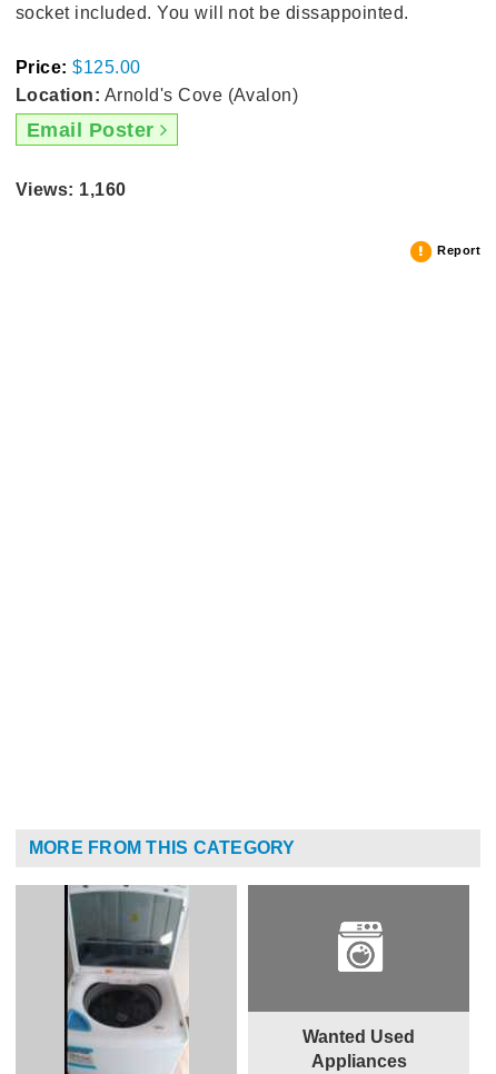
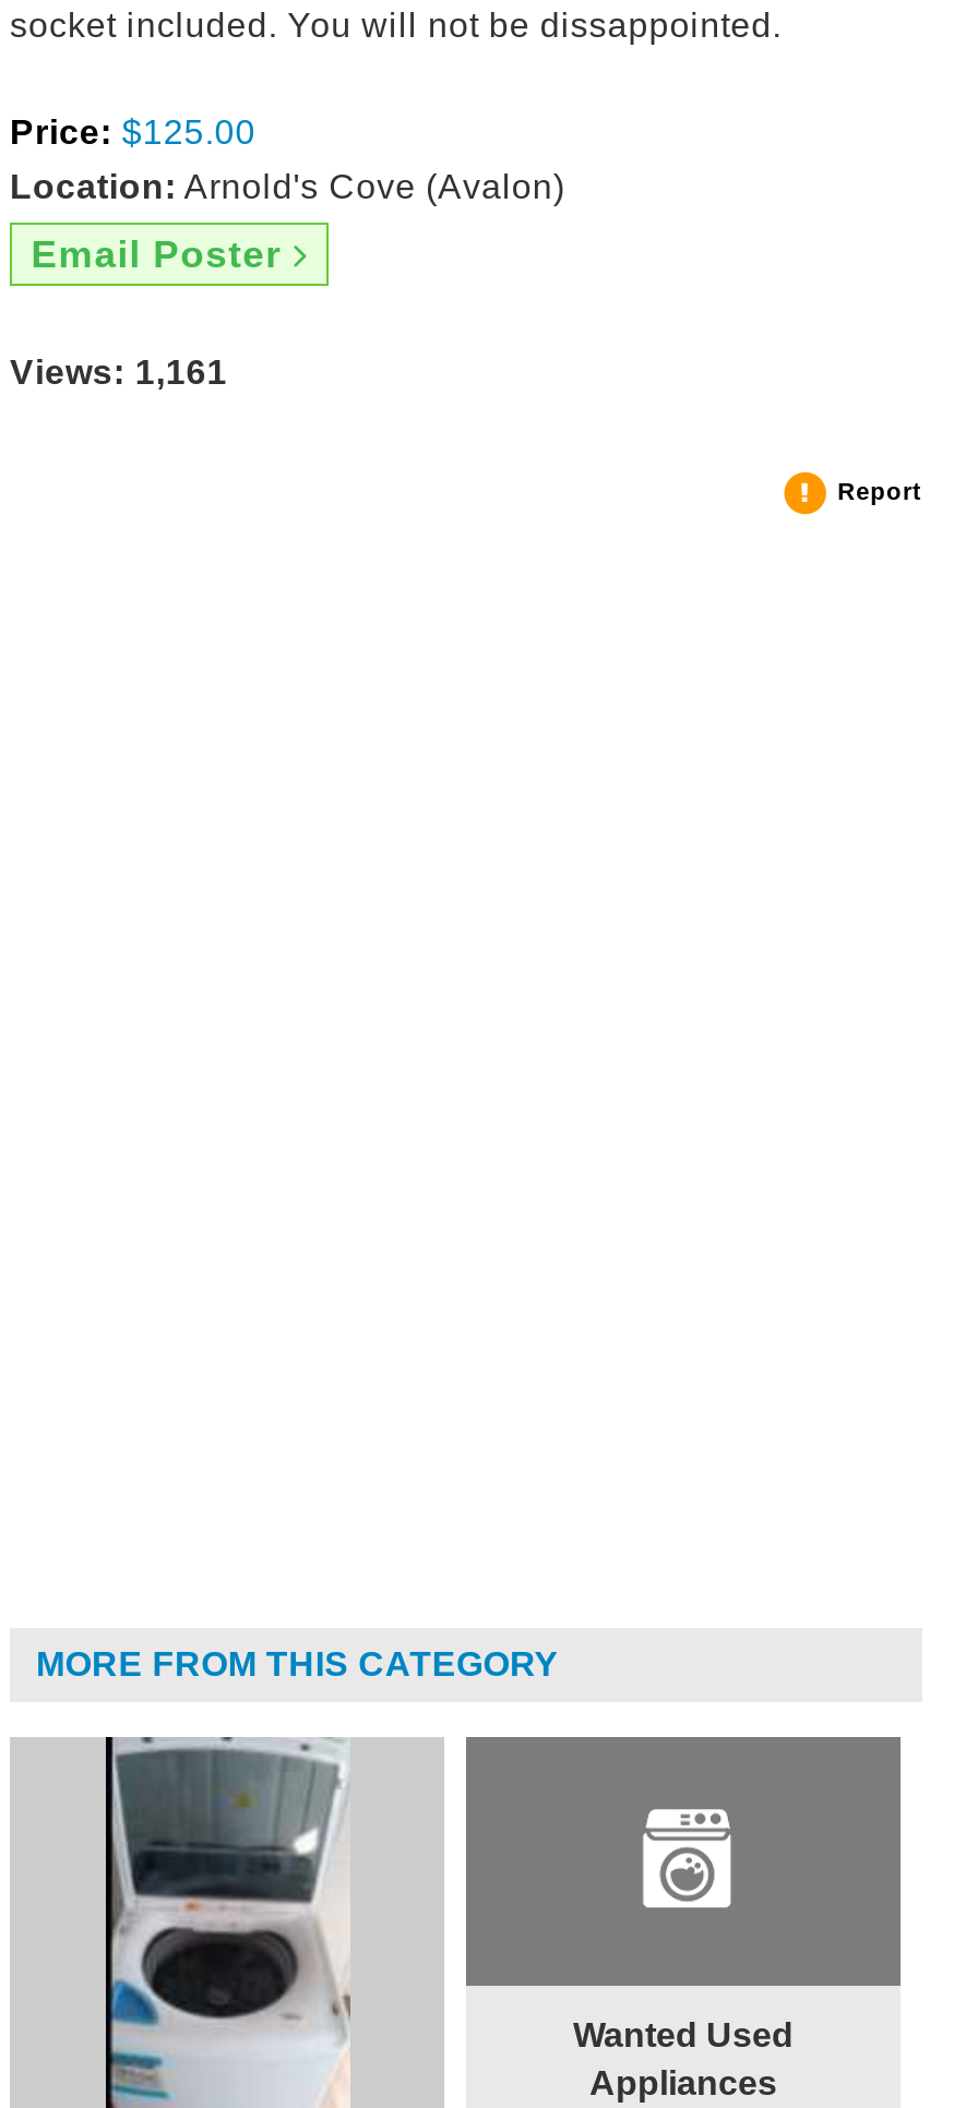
[16,180,127,199] Views: 1,160 -> [10,354,228,391] Views: 1,161

